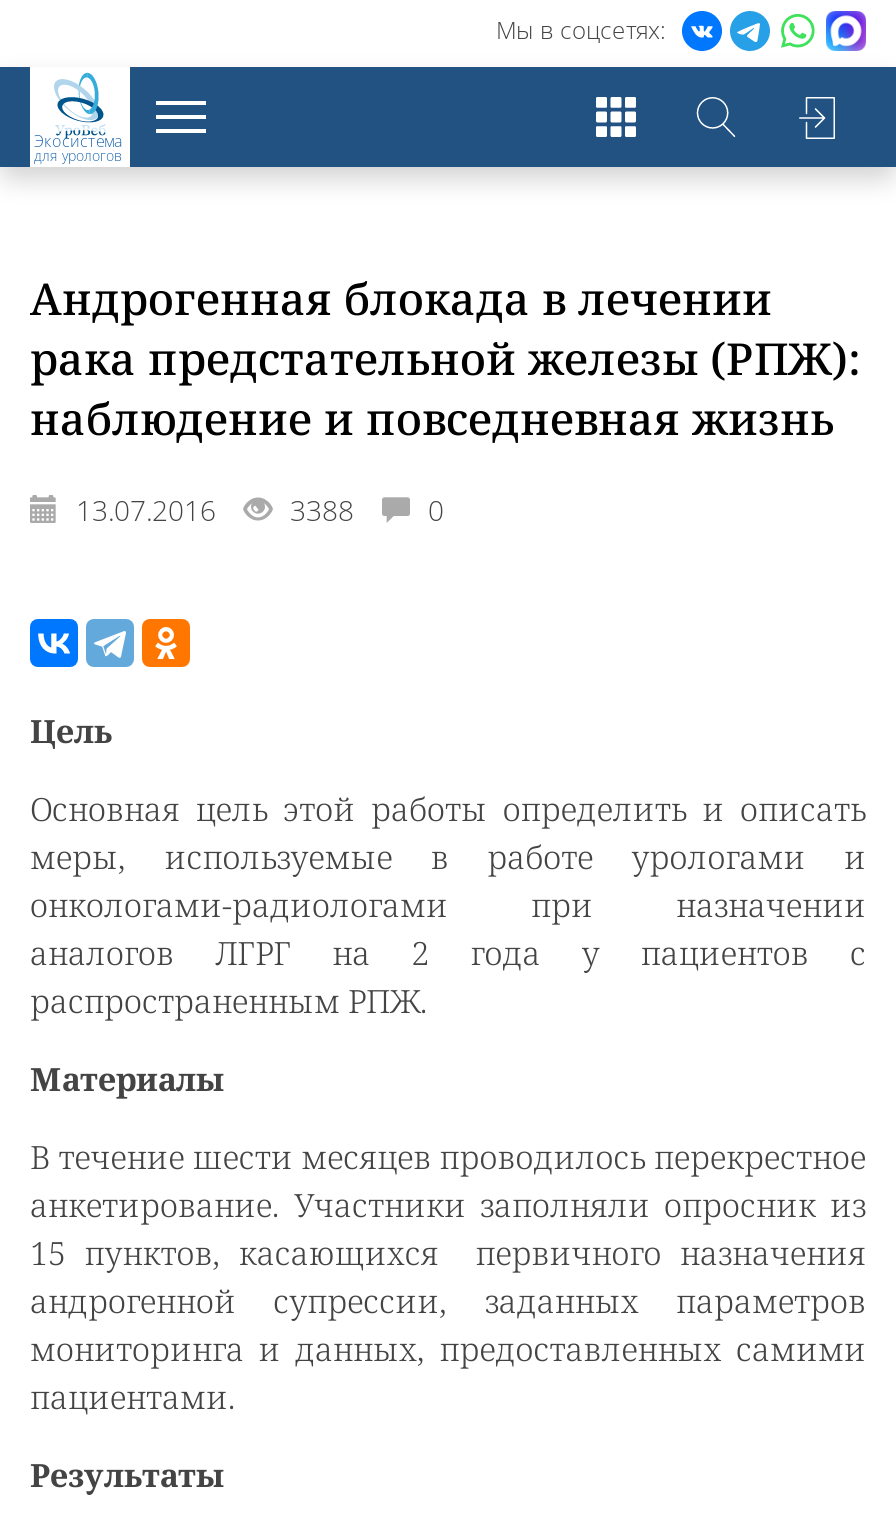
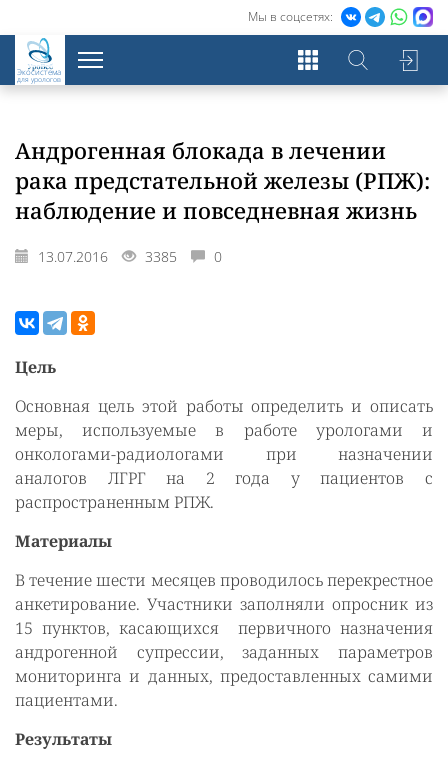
[68,491,444,529] 13.07.2016 3388 0 -> [34,247,222,266] 13.07.2016 3385 0

